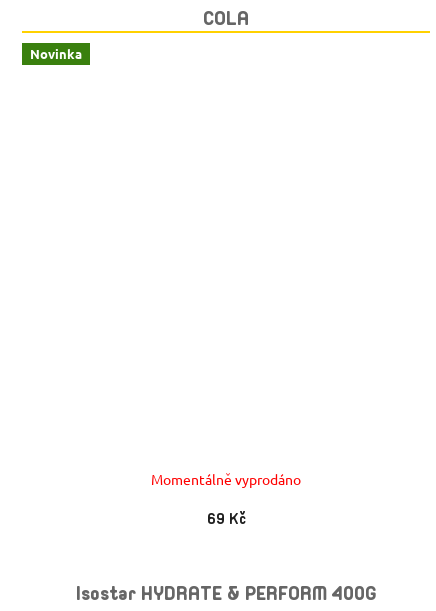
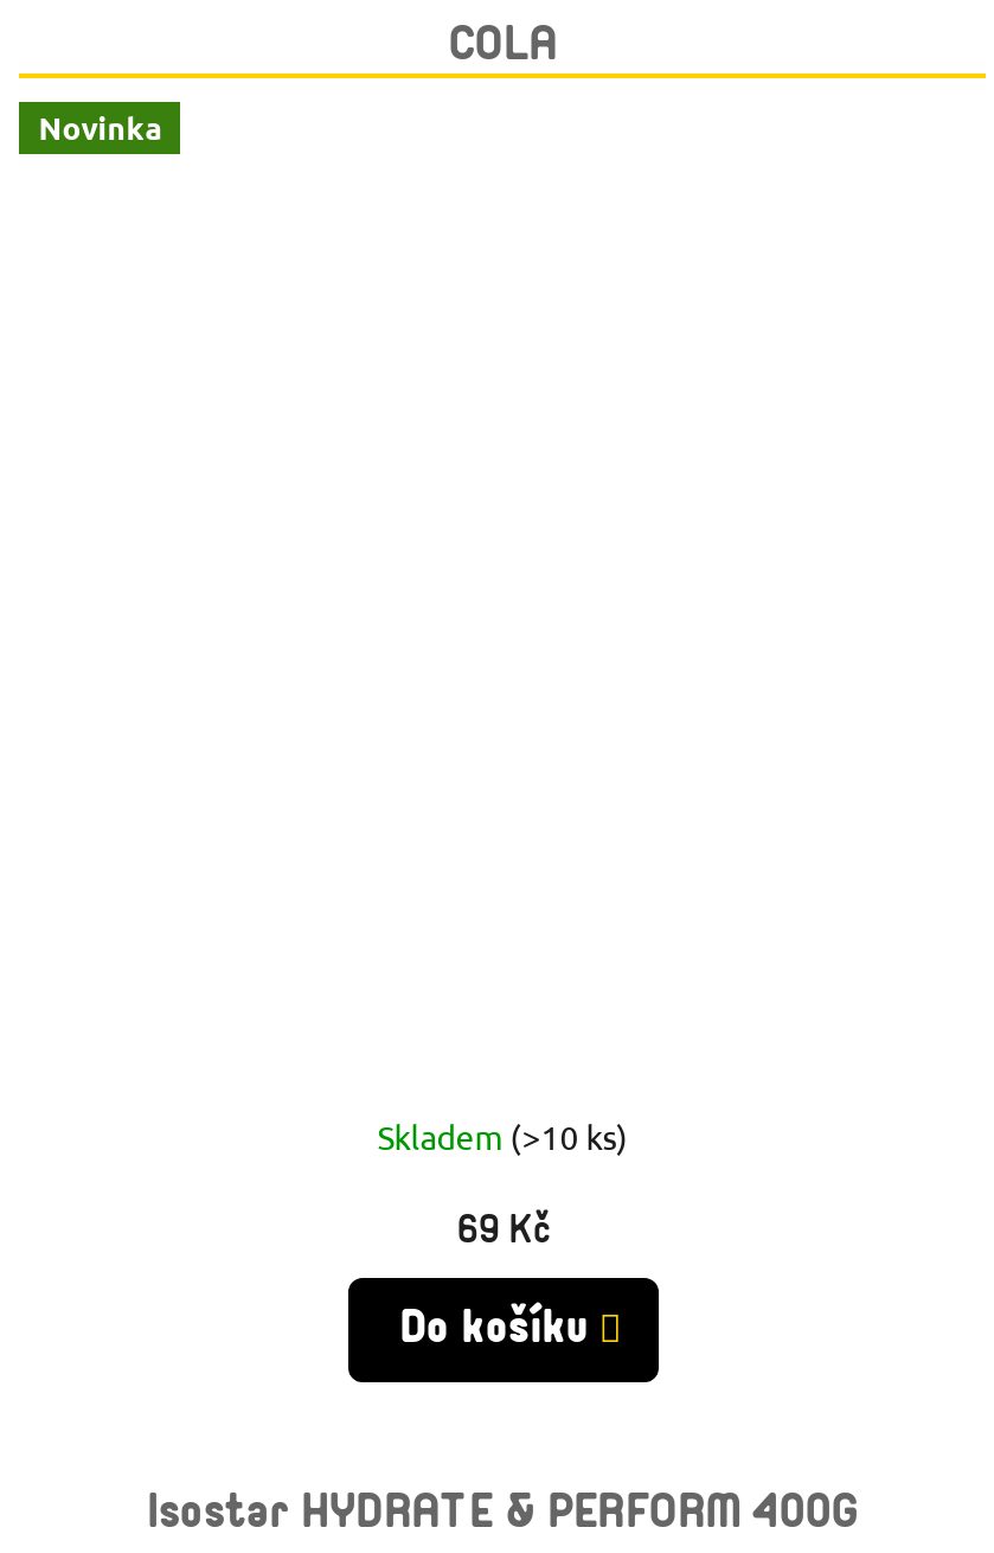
[151,470,301,488] Momentálně vyprodáno -> [377,1115,629,1158] Skladem (>10 ks)
none -> [400,1299,590,1355] Do košíku

